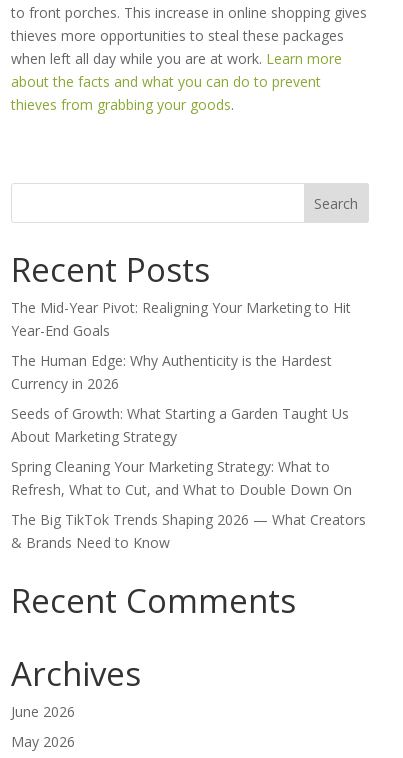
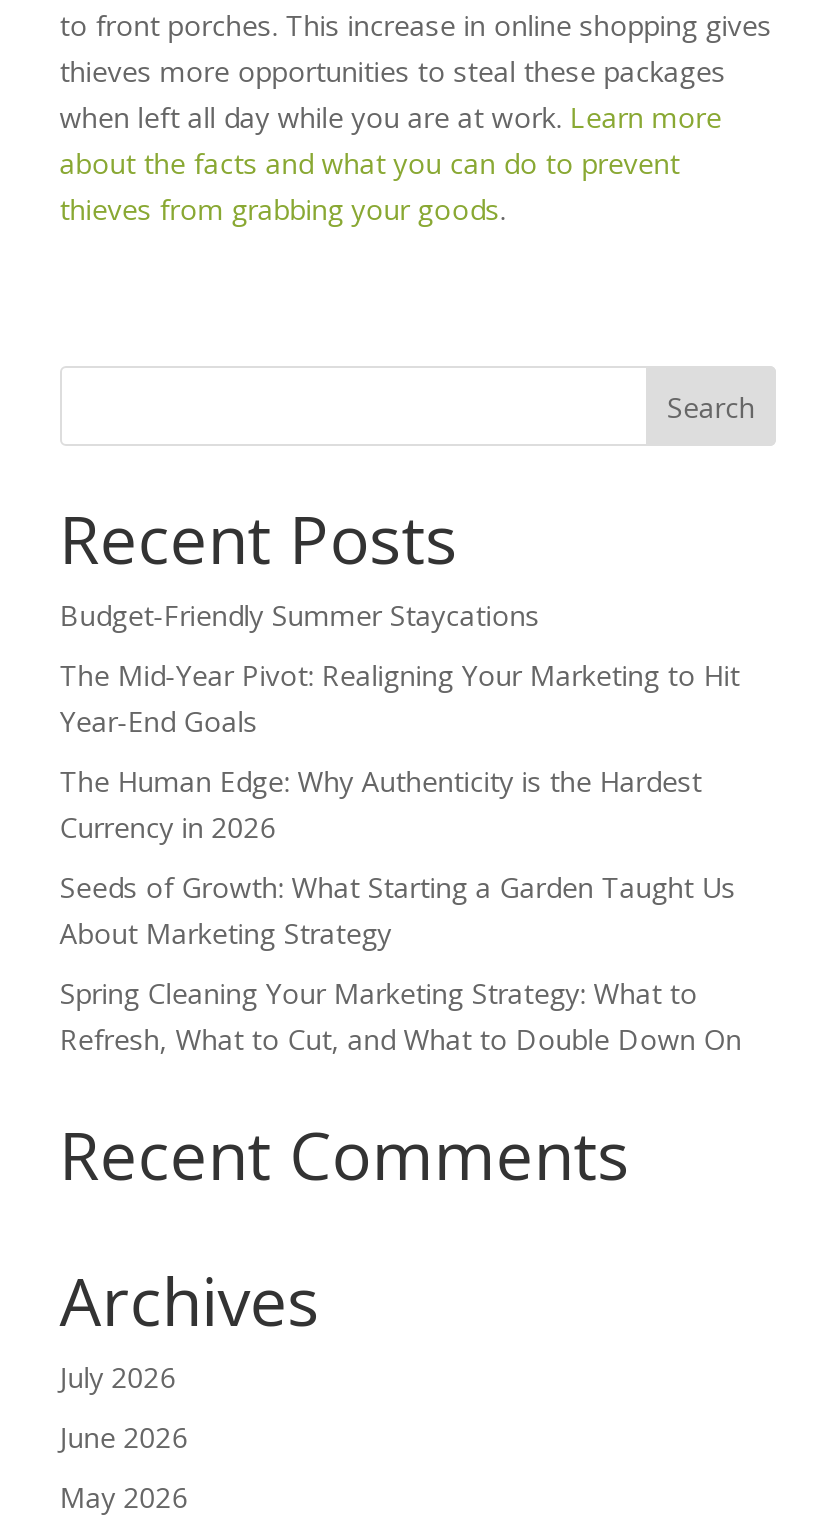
none -> [60,596,540,634] Budget-Friendly Summer Staycations
moved [11,298,352,499] -> [60,656,742,1058]: The Mid-Year Pivot: Realigning Your Marketing to Hit | Year-End Goals | The Human Edge: Why Authenticity is the Hardest | Currency in 2026 | Seeds of Growth: What Starting a Garden Taught Us | About Marketing Strategy | Spring Cleaning Your Marketing Strategy: What to | Refresh, What to Cut, and What to Double Down On
[11,510,366,552] The Big TikTok Trends Shaping 2026 — What Creators | & Brands Need to Know -> none
moved [11,578,296,696] -> [60,1110,630,1346]: Recent Comments | Archives
none -> [60,1358,176,1396] July 2026

